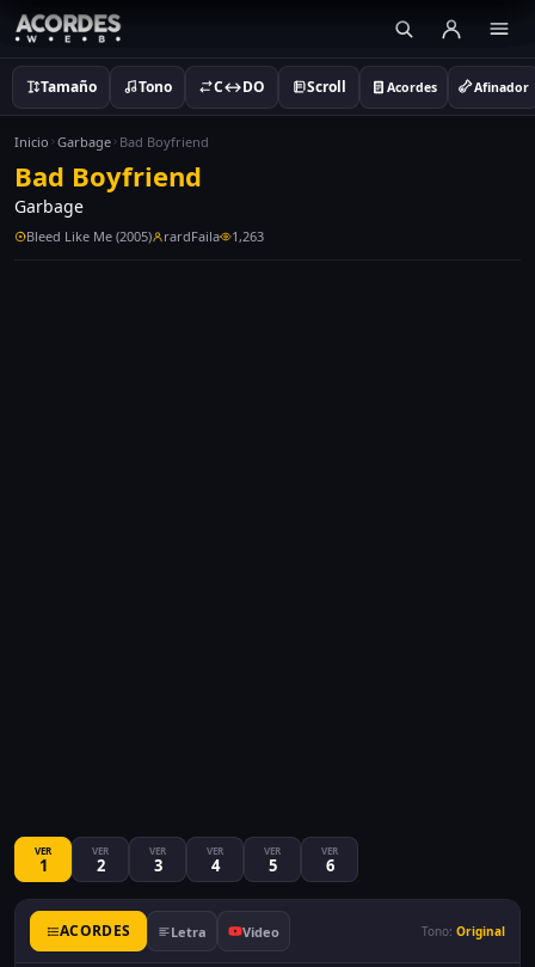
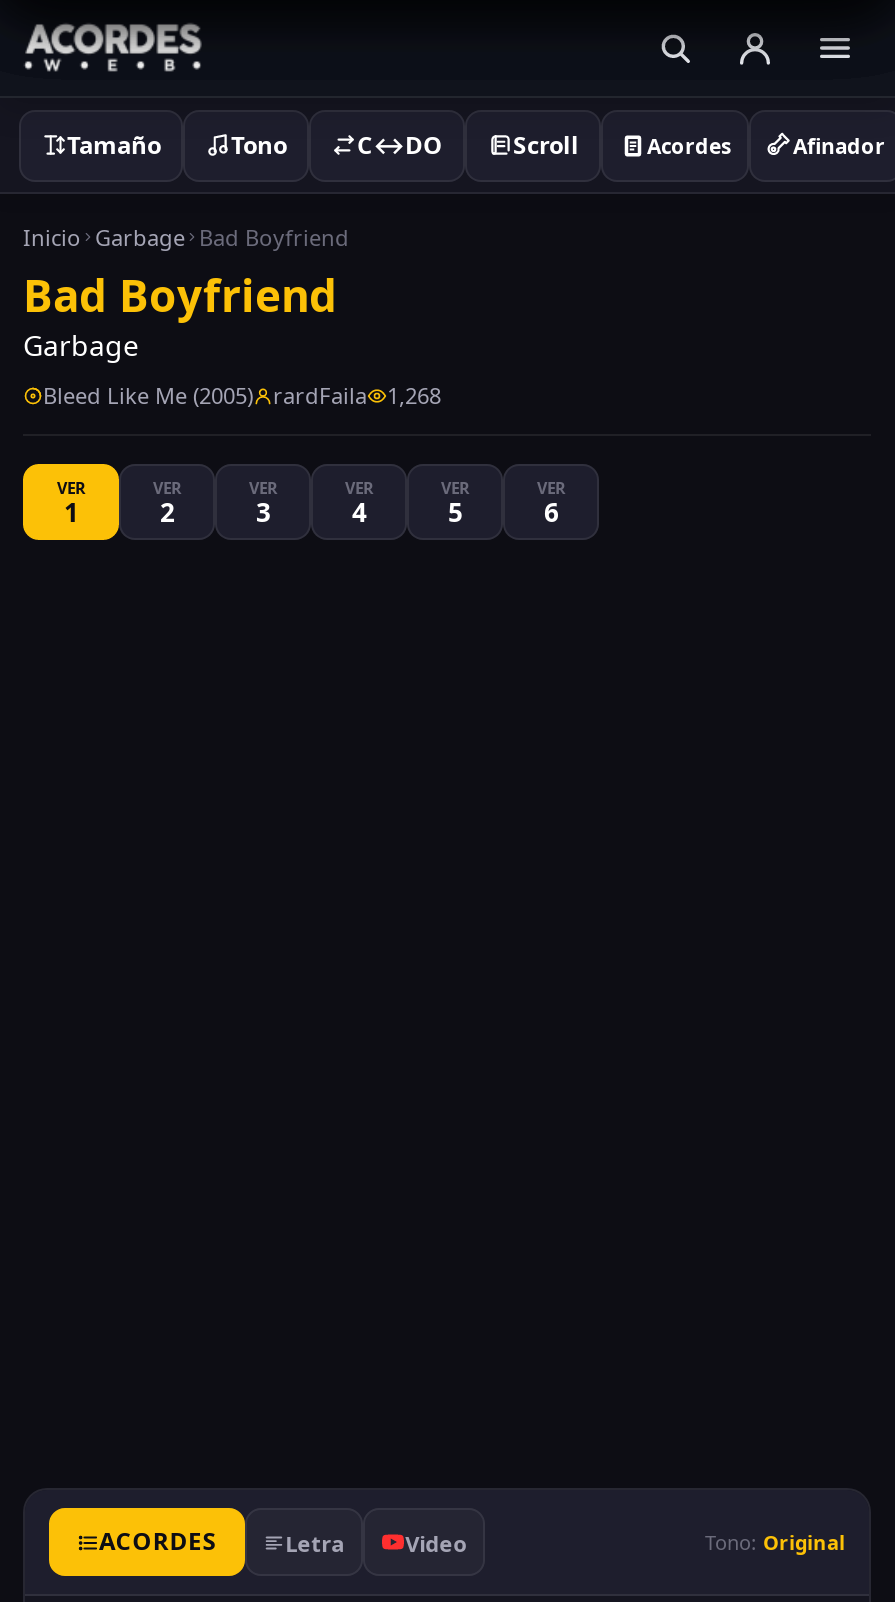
[26,227,264,245] Bleed Like Me (2005) rardFaila 1,263 -> [43,380,441,410] Bleed Like Me (2005) rardFaila 1,268
moved [35,843,338,876] -> [57,475,565,529]: VER | VER | 2 | ... | VER | 6

